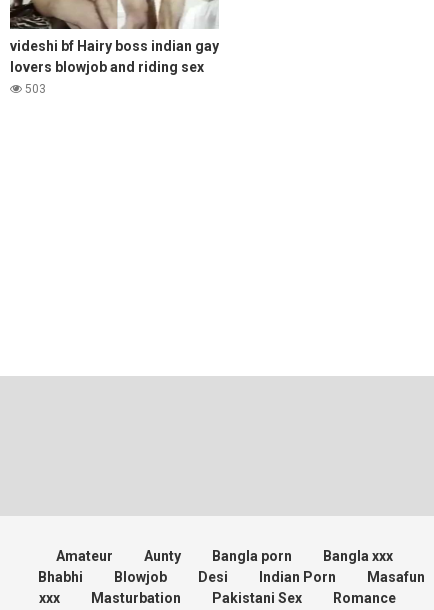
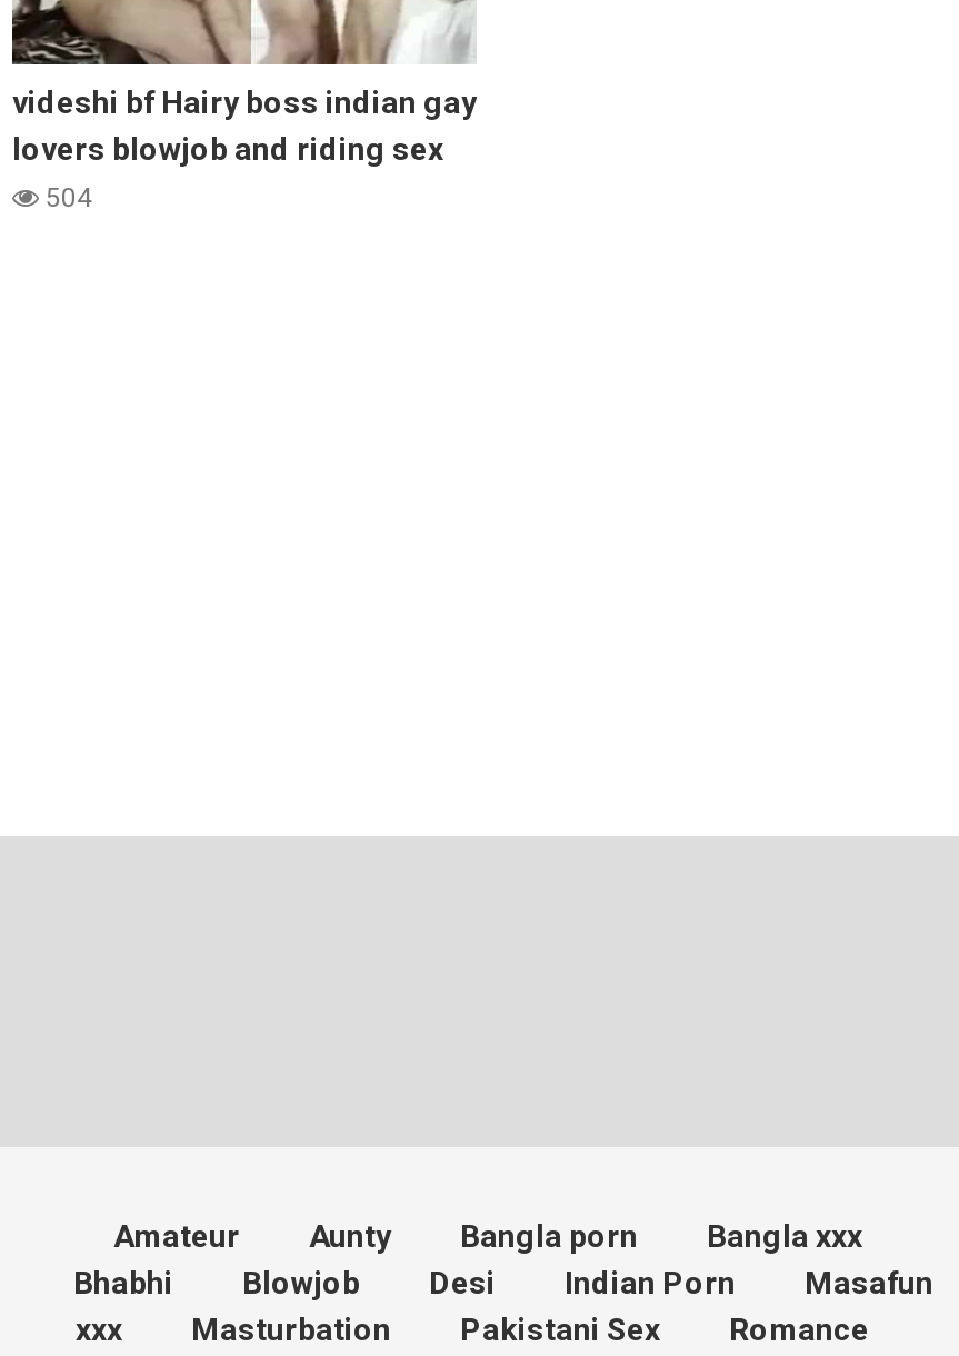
[22,82,46,96] 503 -> [39,181,92,213] 504

